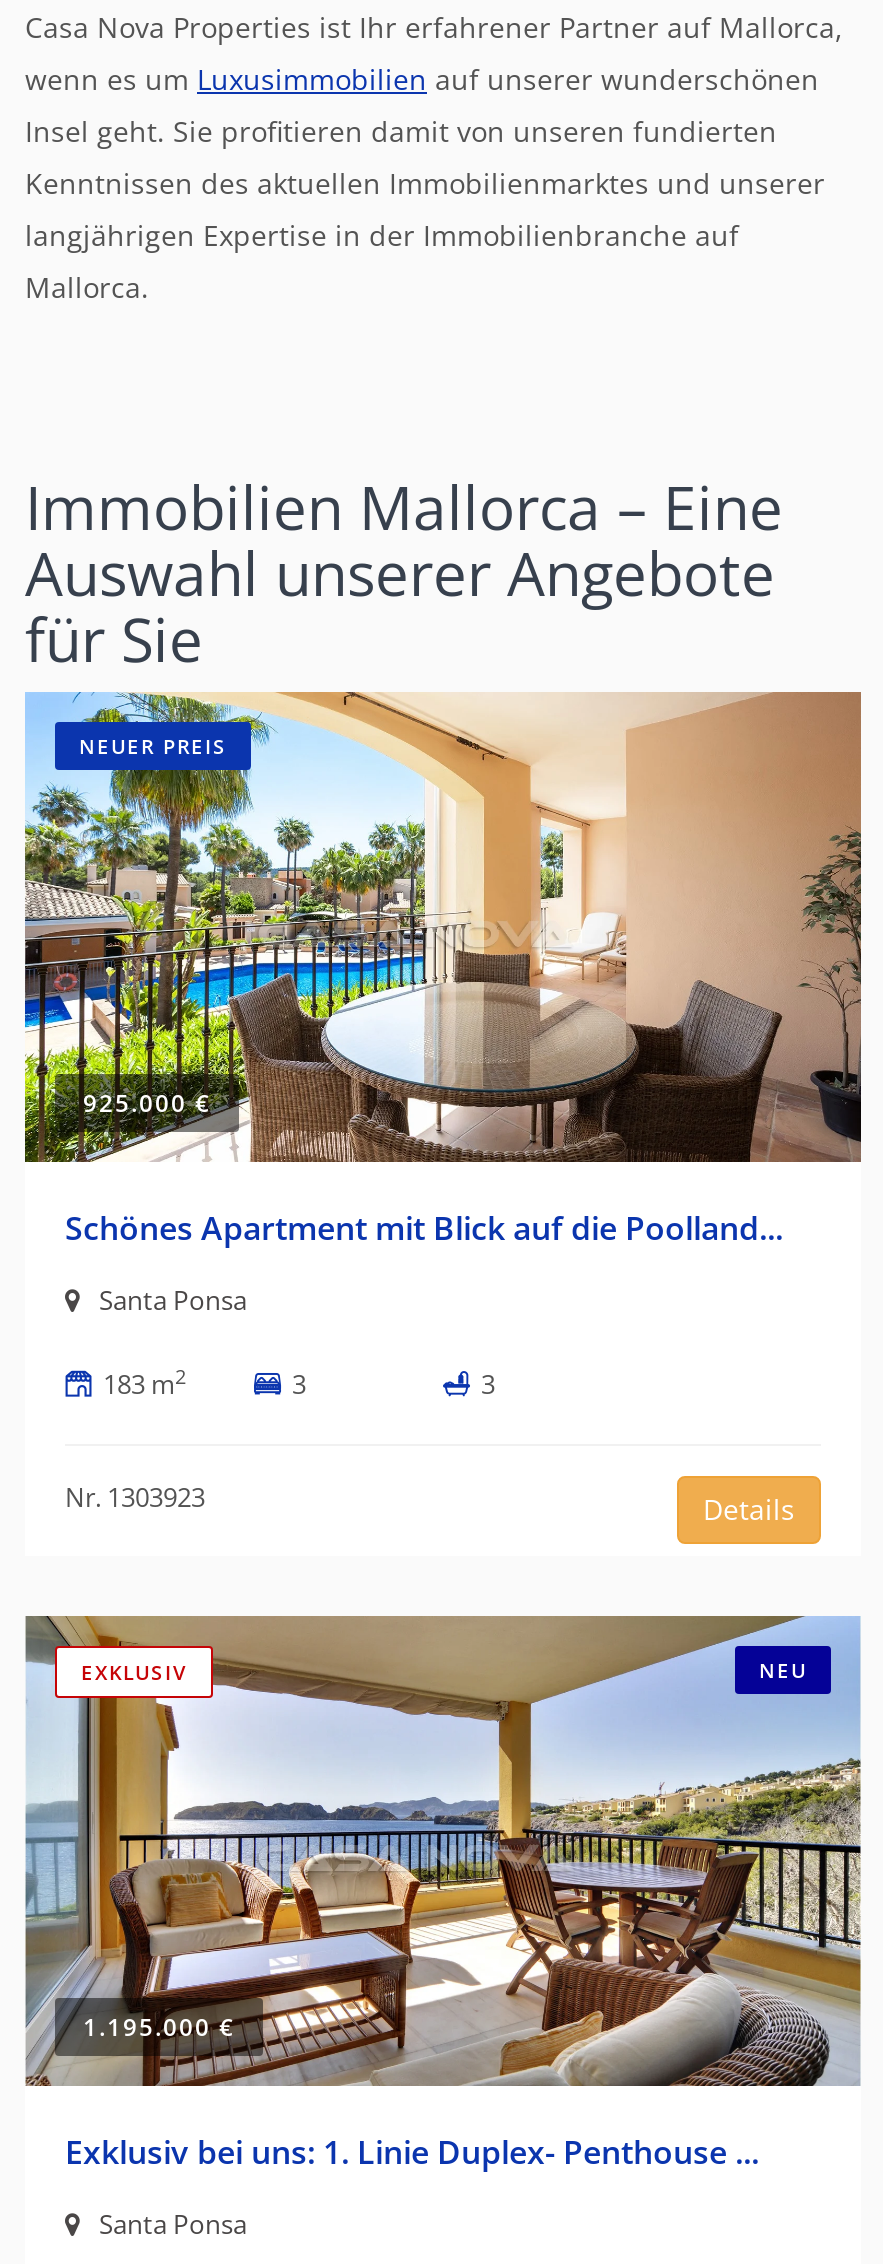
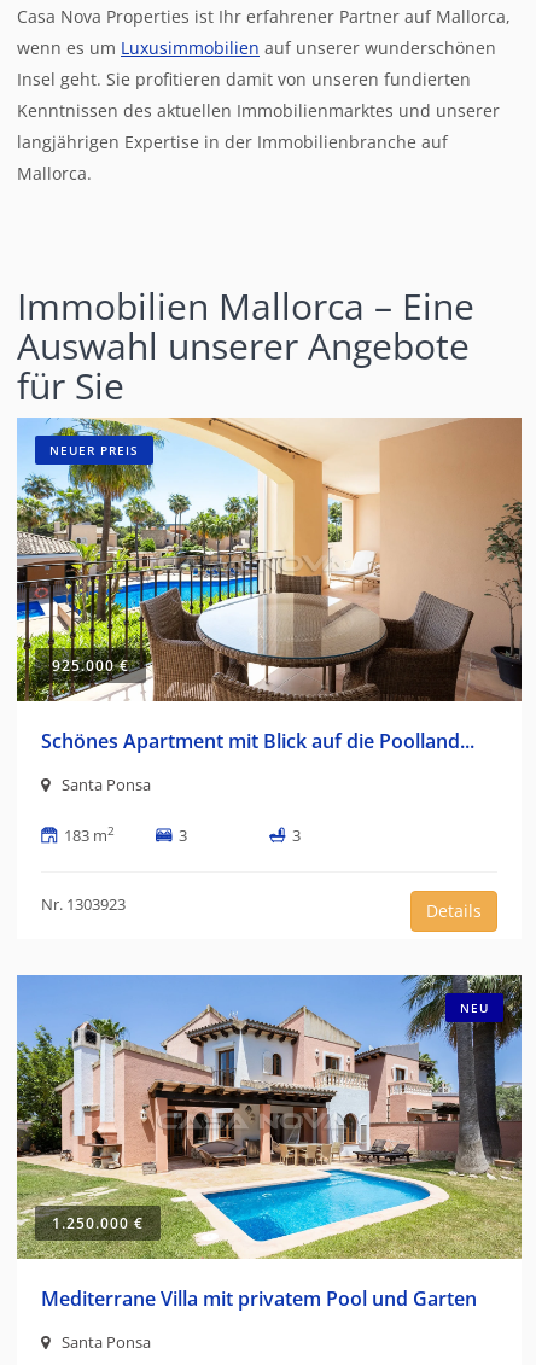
[23,1614,863,2088] [image] | 1.195.000 € -> [16,974,523,1260] [image] | 1.250.000 €
[81,1657,187,1685] EXKLUSIV -> none
[65,2130,759,2174] Exklusiv bei uns: 1. Linie Duplex- Penthouse ... -> [41,1285,477,1312] Mediterrane Villa mit privatem Pool und Garten

